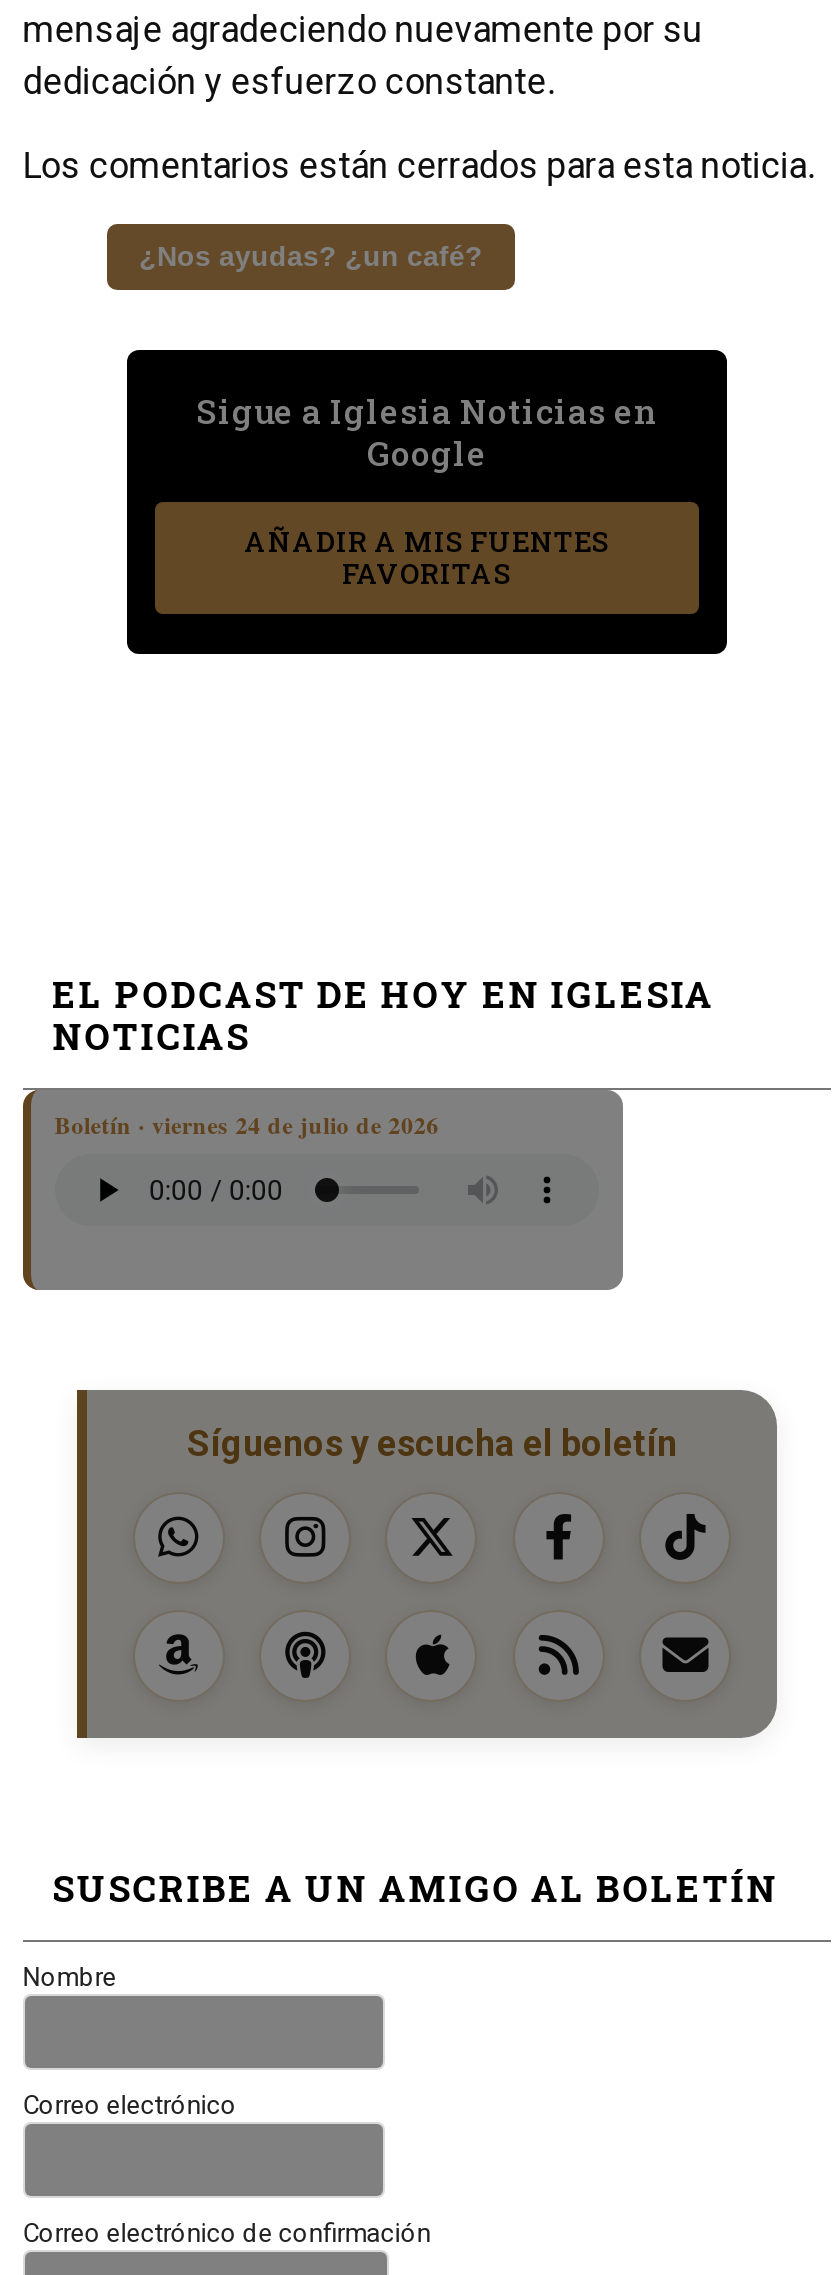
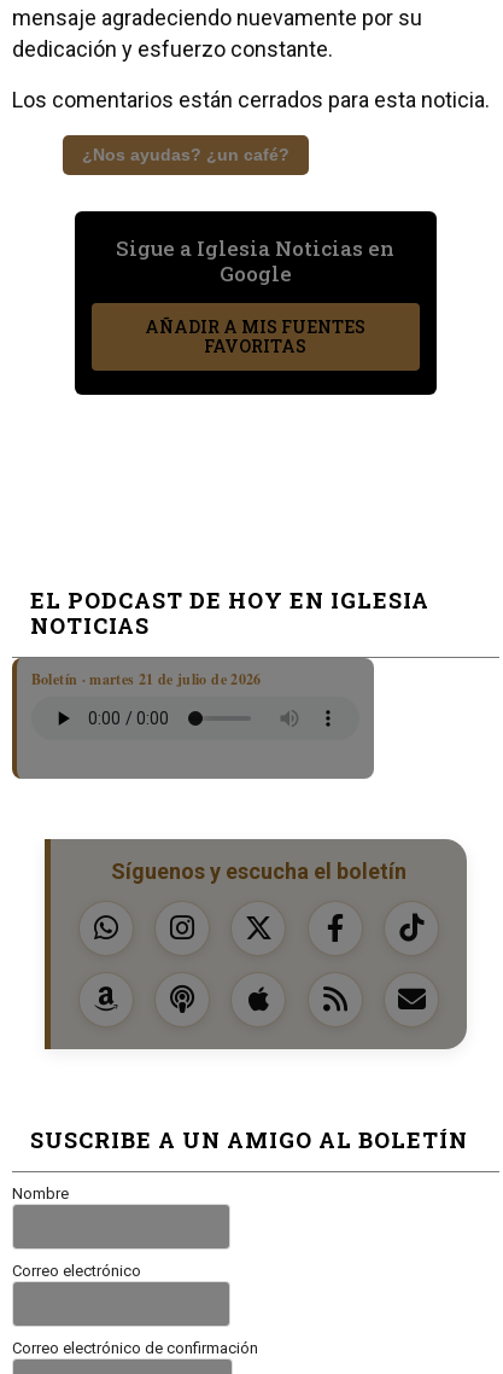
[54,1107,439,1141] Boletín · viernes 24 de julio de 2026 -> [31,668,261,689] Boletín · martes 21 de julio de 2026

